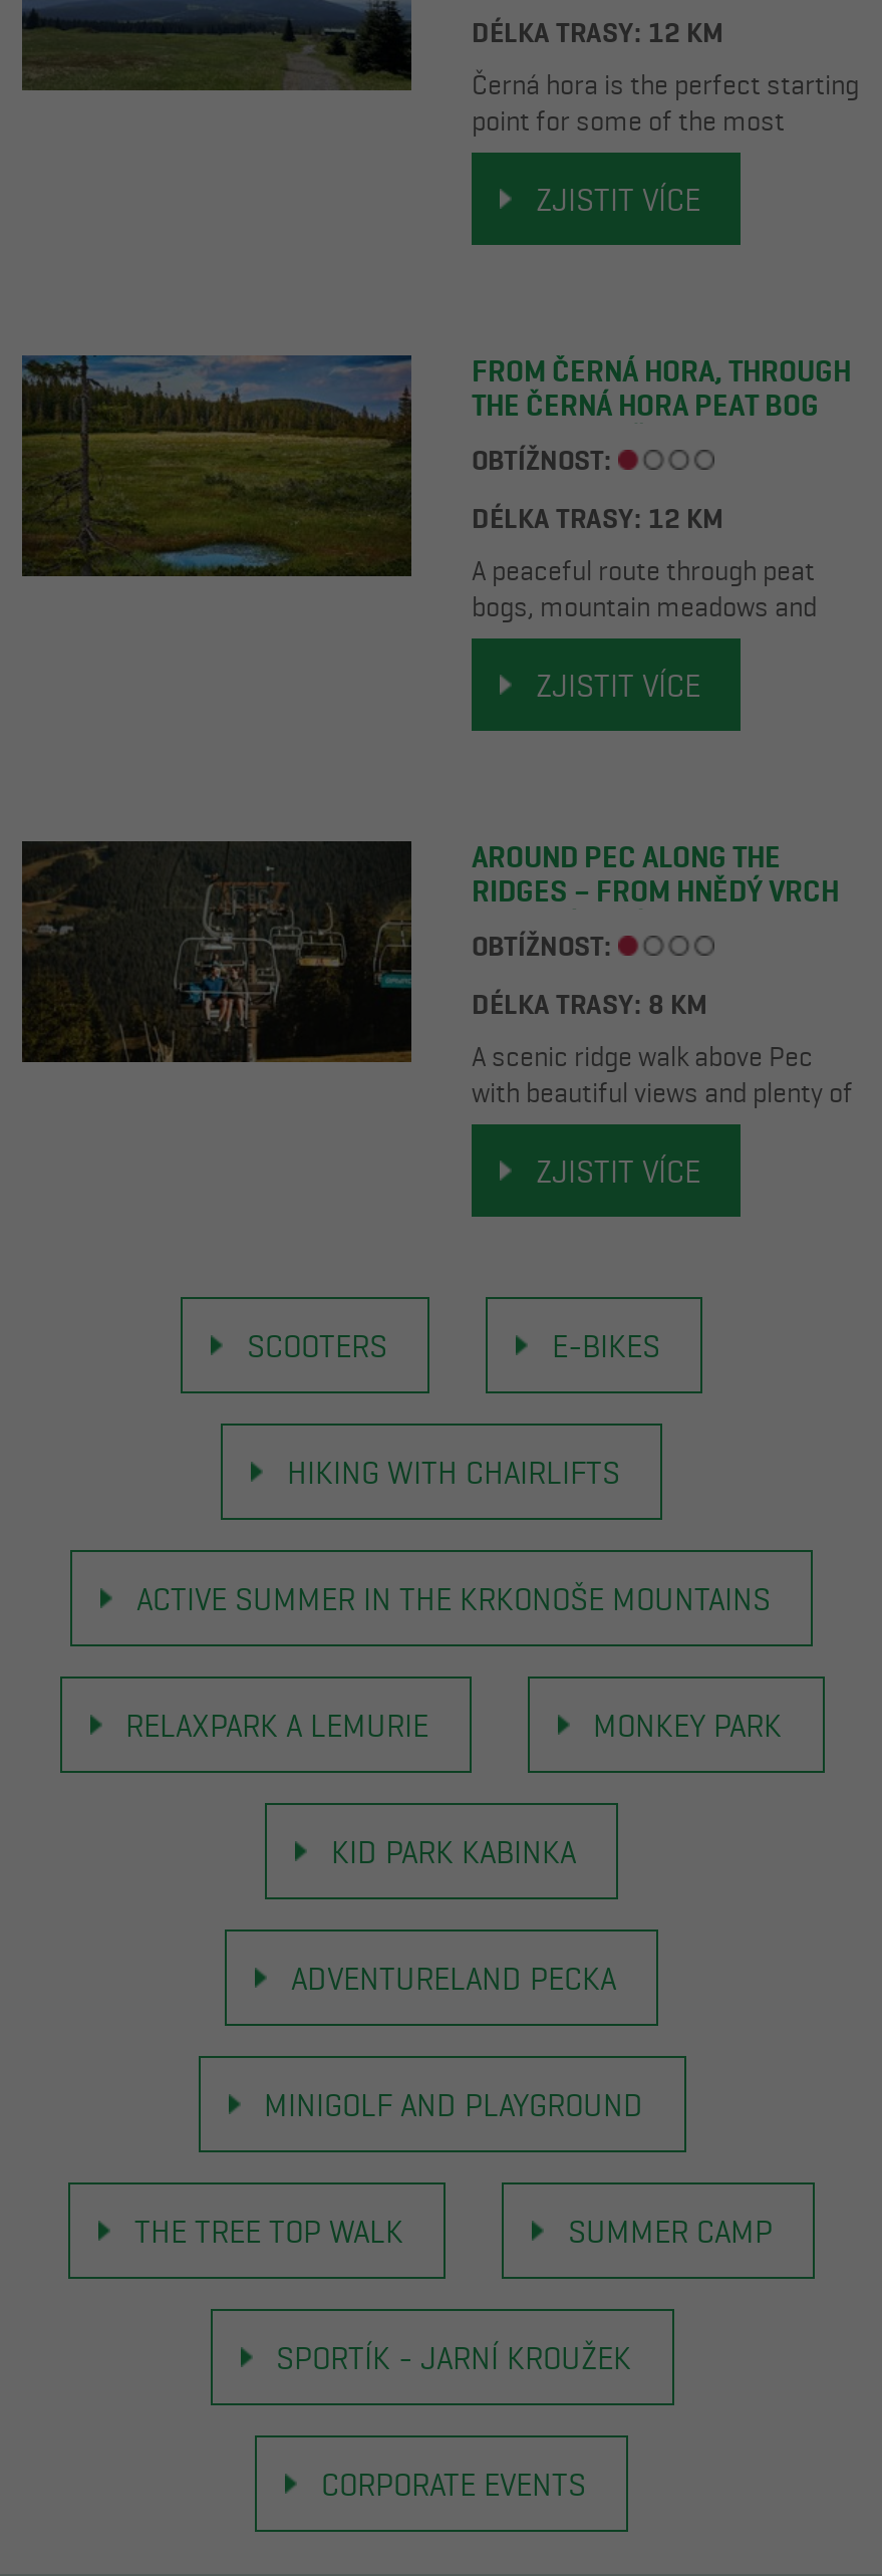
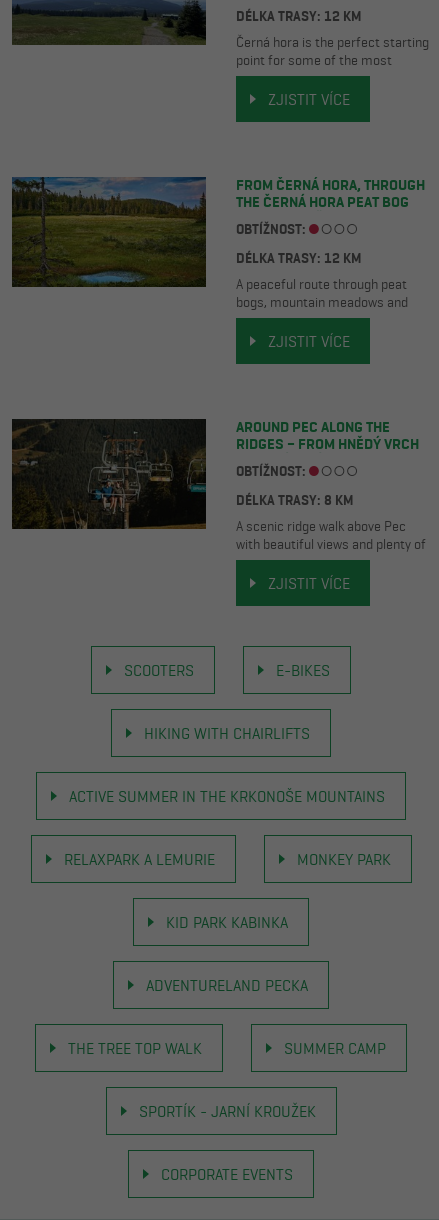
[264,2086,643,2124] MINIGOLF AND PLAYGROUND -> none

